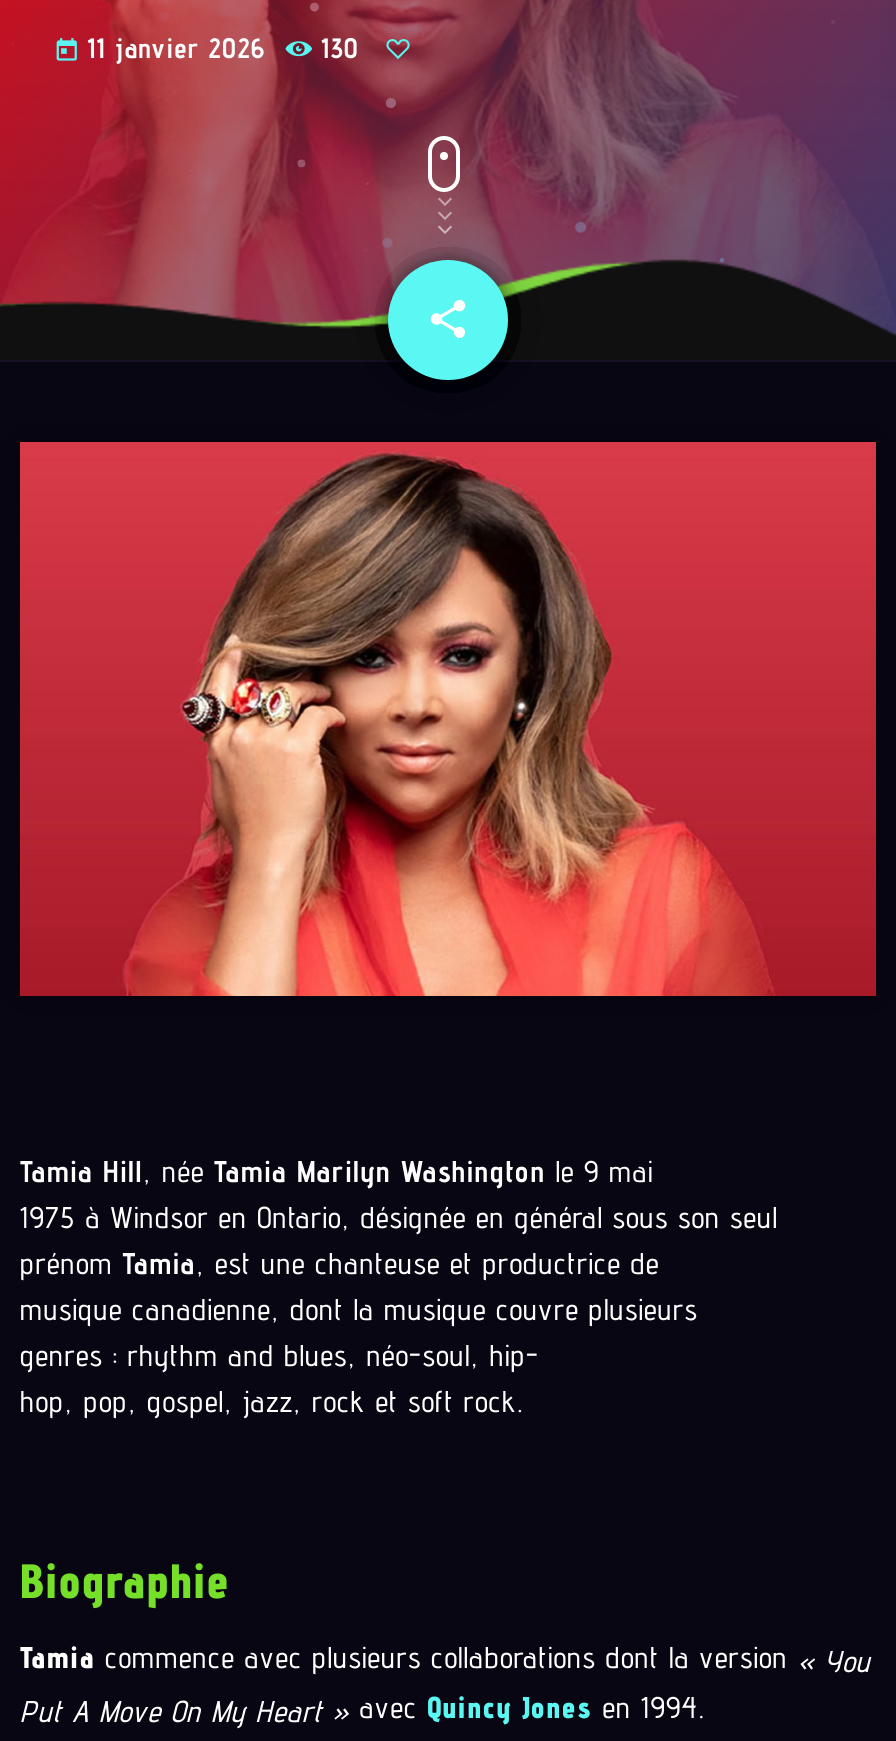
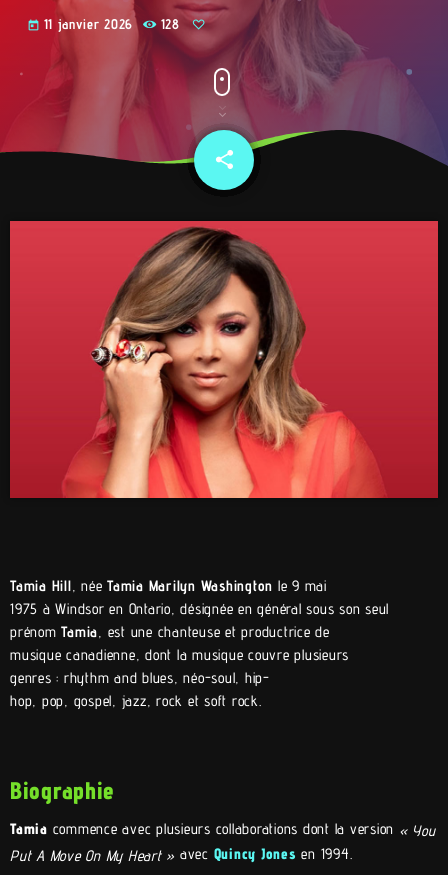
[321,32,369,64] 130 -> [160,16,184,32] 128

